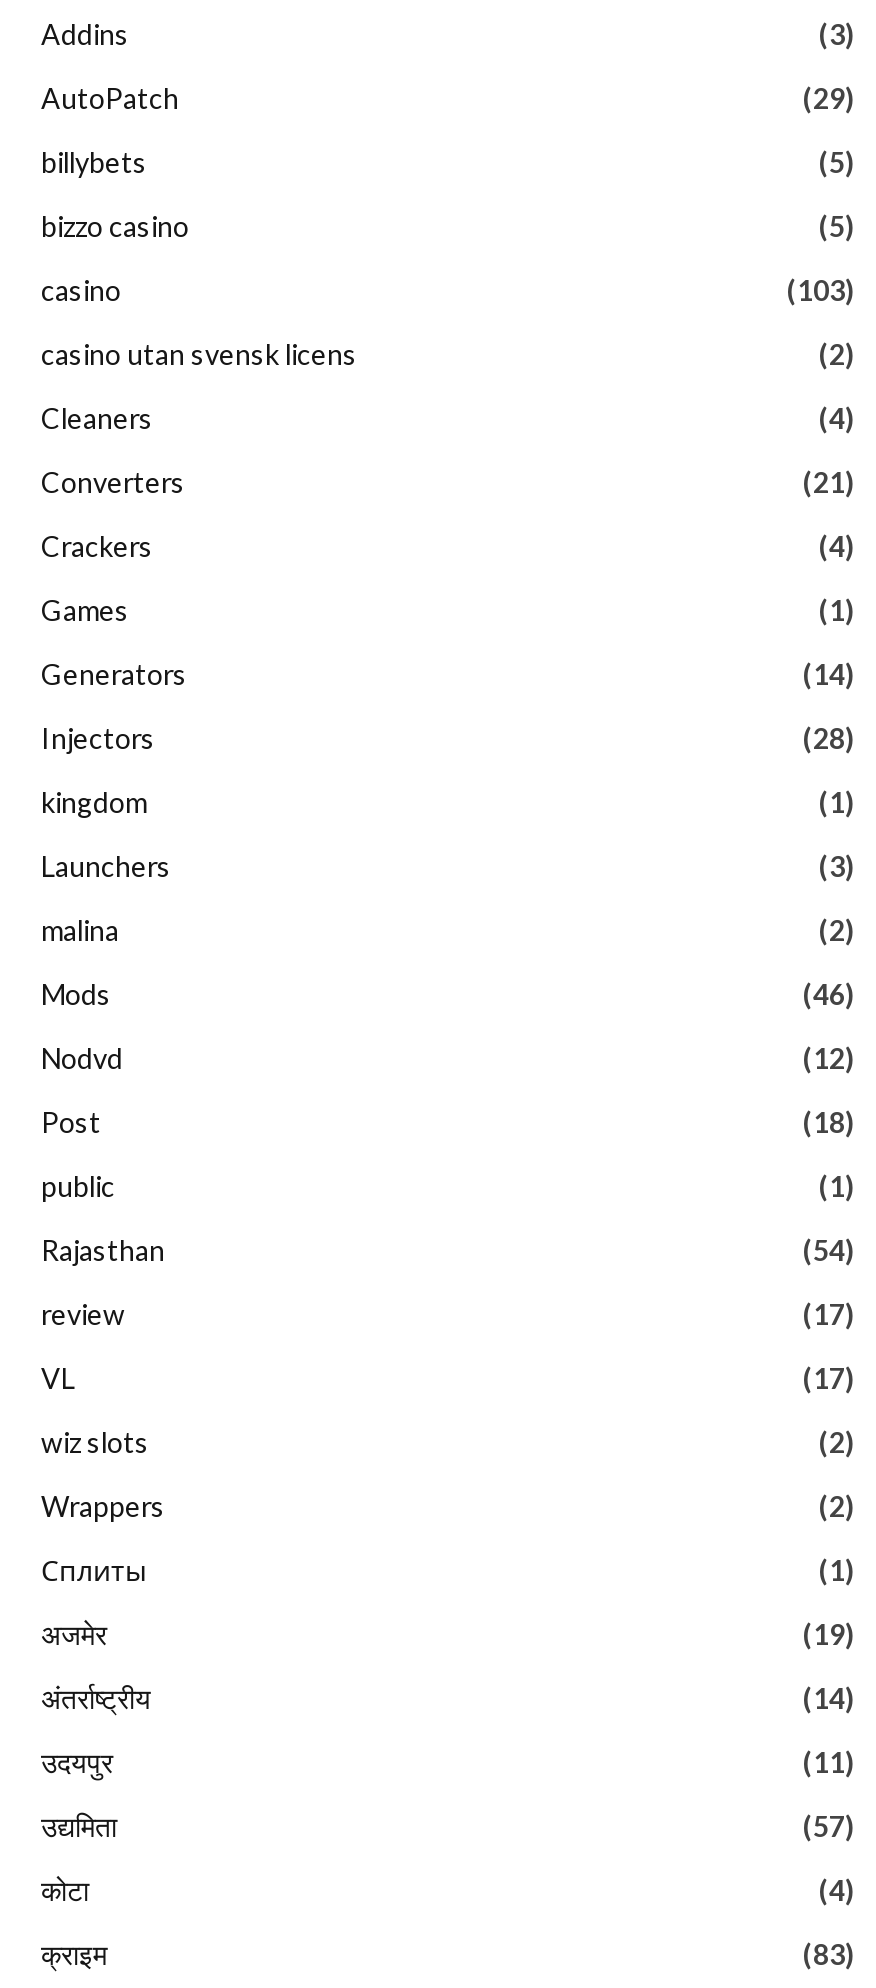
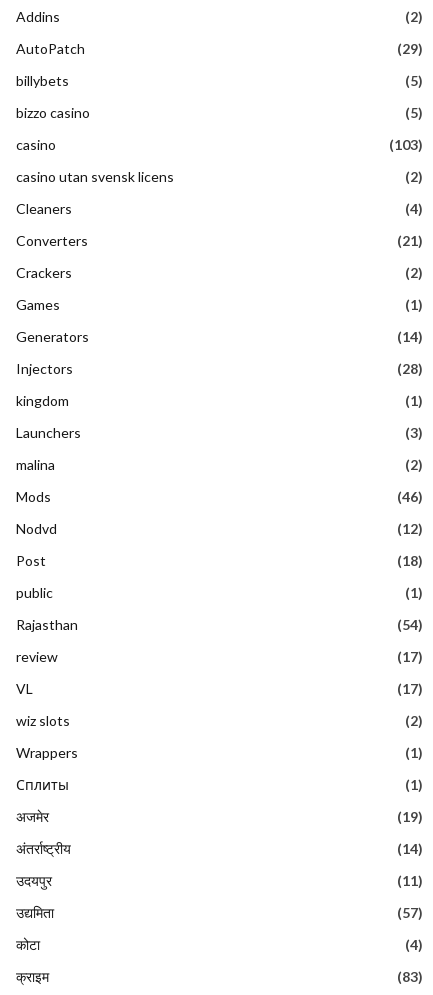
[819,18,855,52] (3) -> [405,8,423,25] (2)
[819,530,855,564] (4) -> [405,264,423,281] (2)
[819,1490,855,1524] (2) -> [405,744,423,761] (1)

